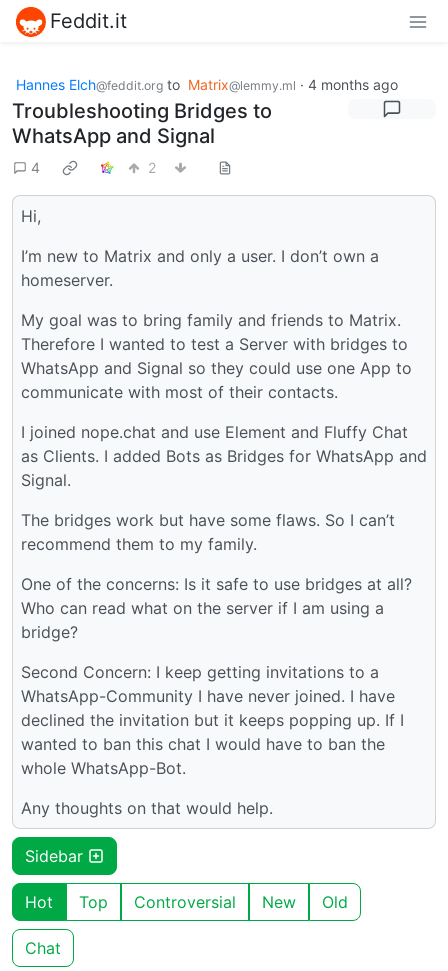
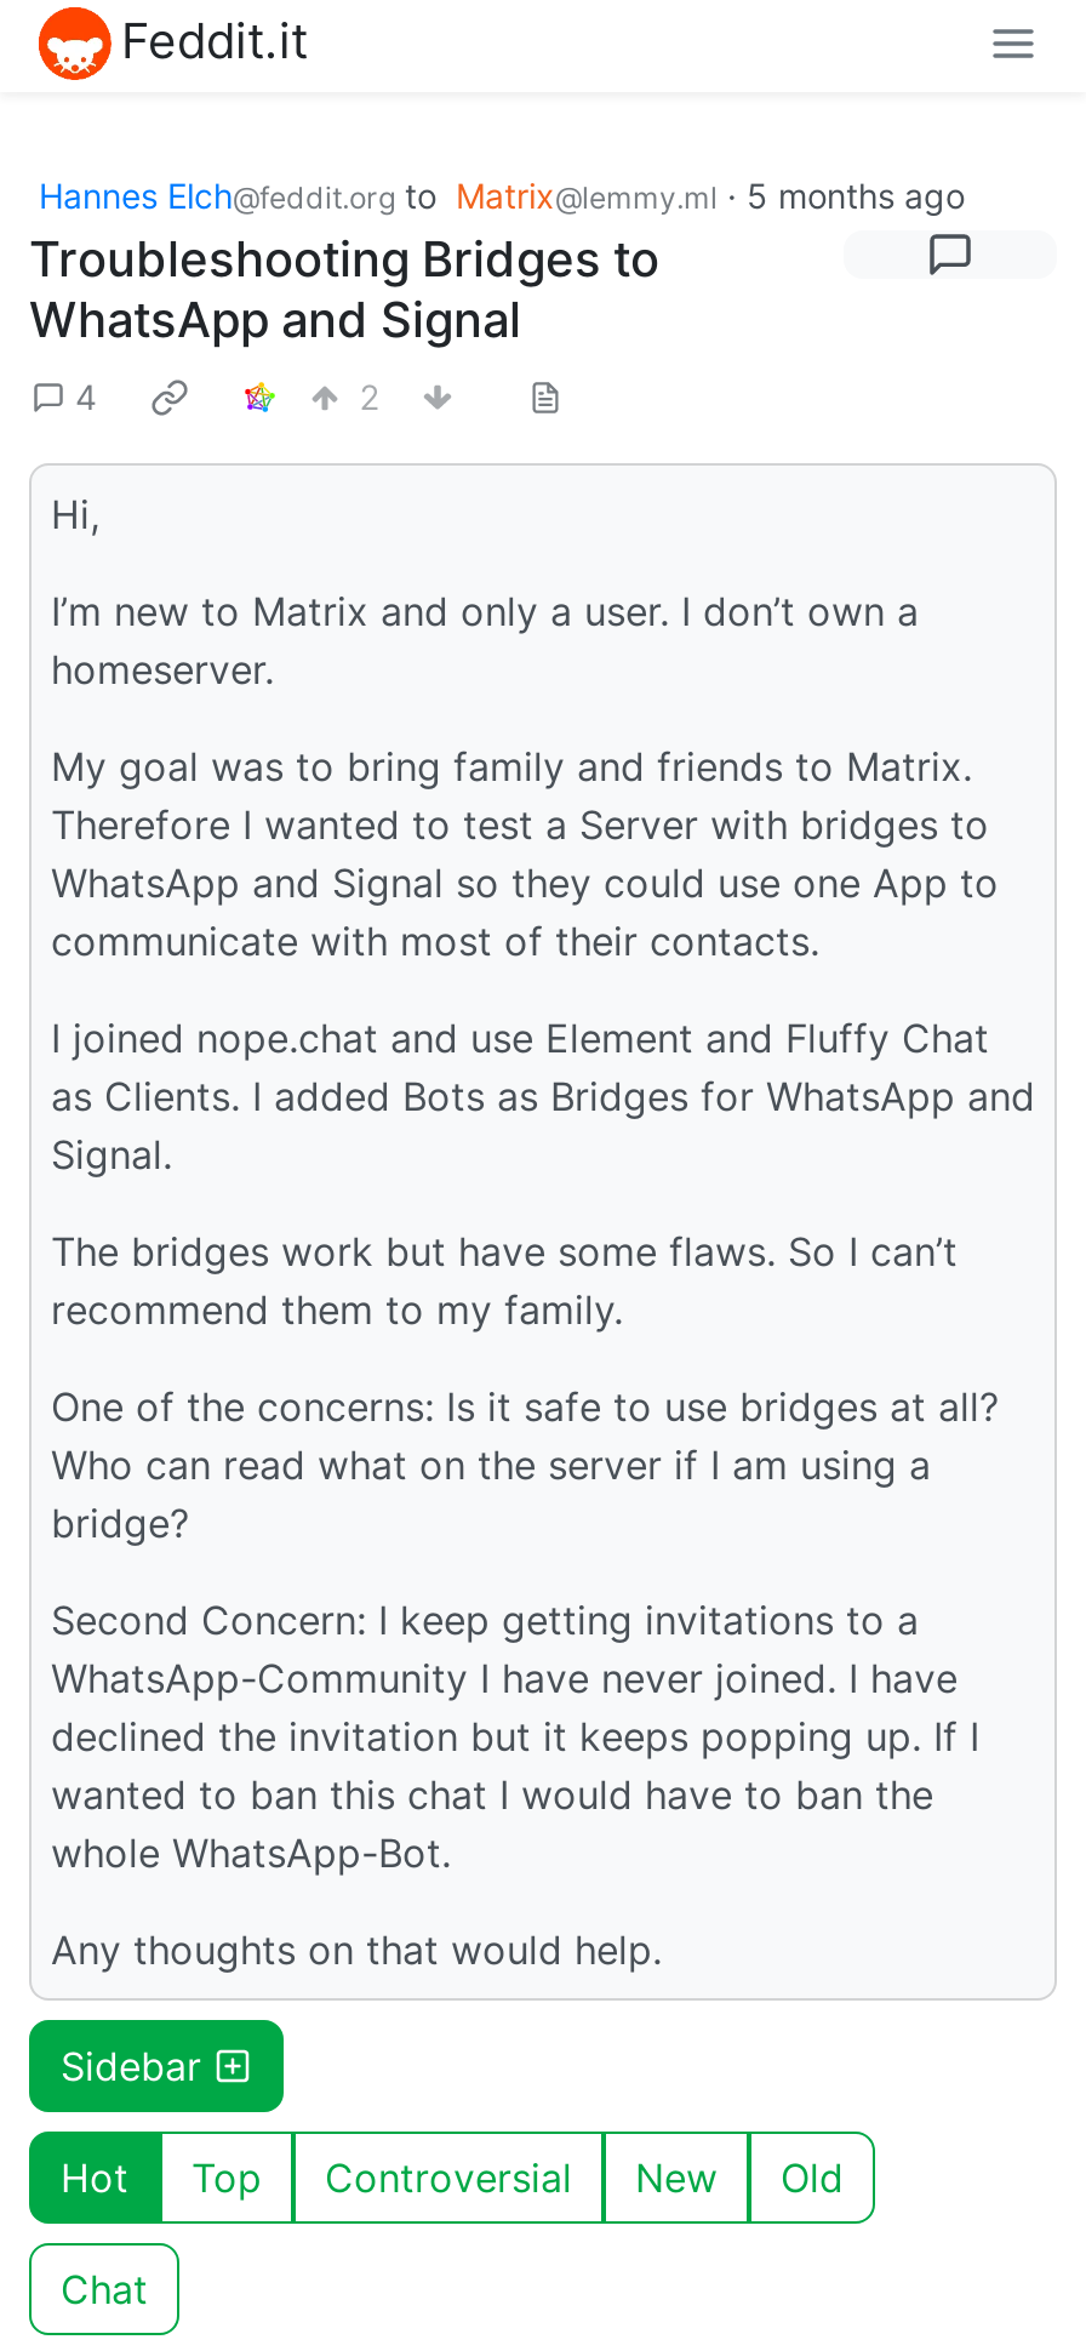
[16,75,398,92] Hannes Elch@feddit.org to Matrix@lemmy.ml · 4 months ago -> [39,173,965,215] Hannes Elch@feddit.org to Matrix@lemmy.ml · 5 months ago

